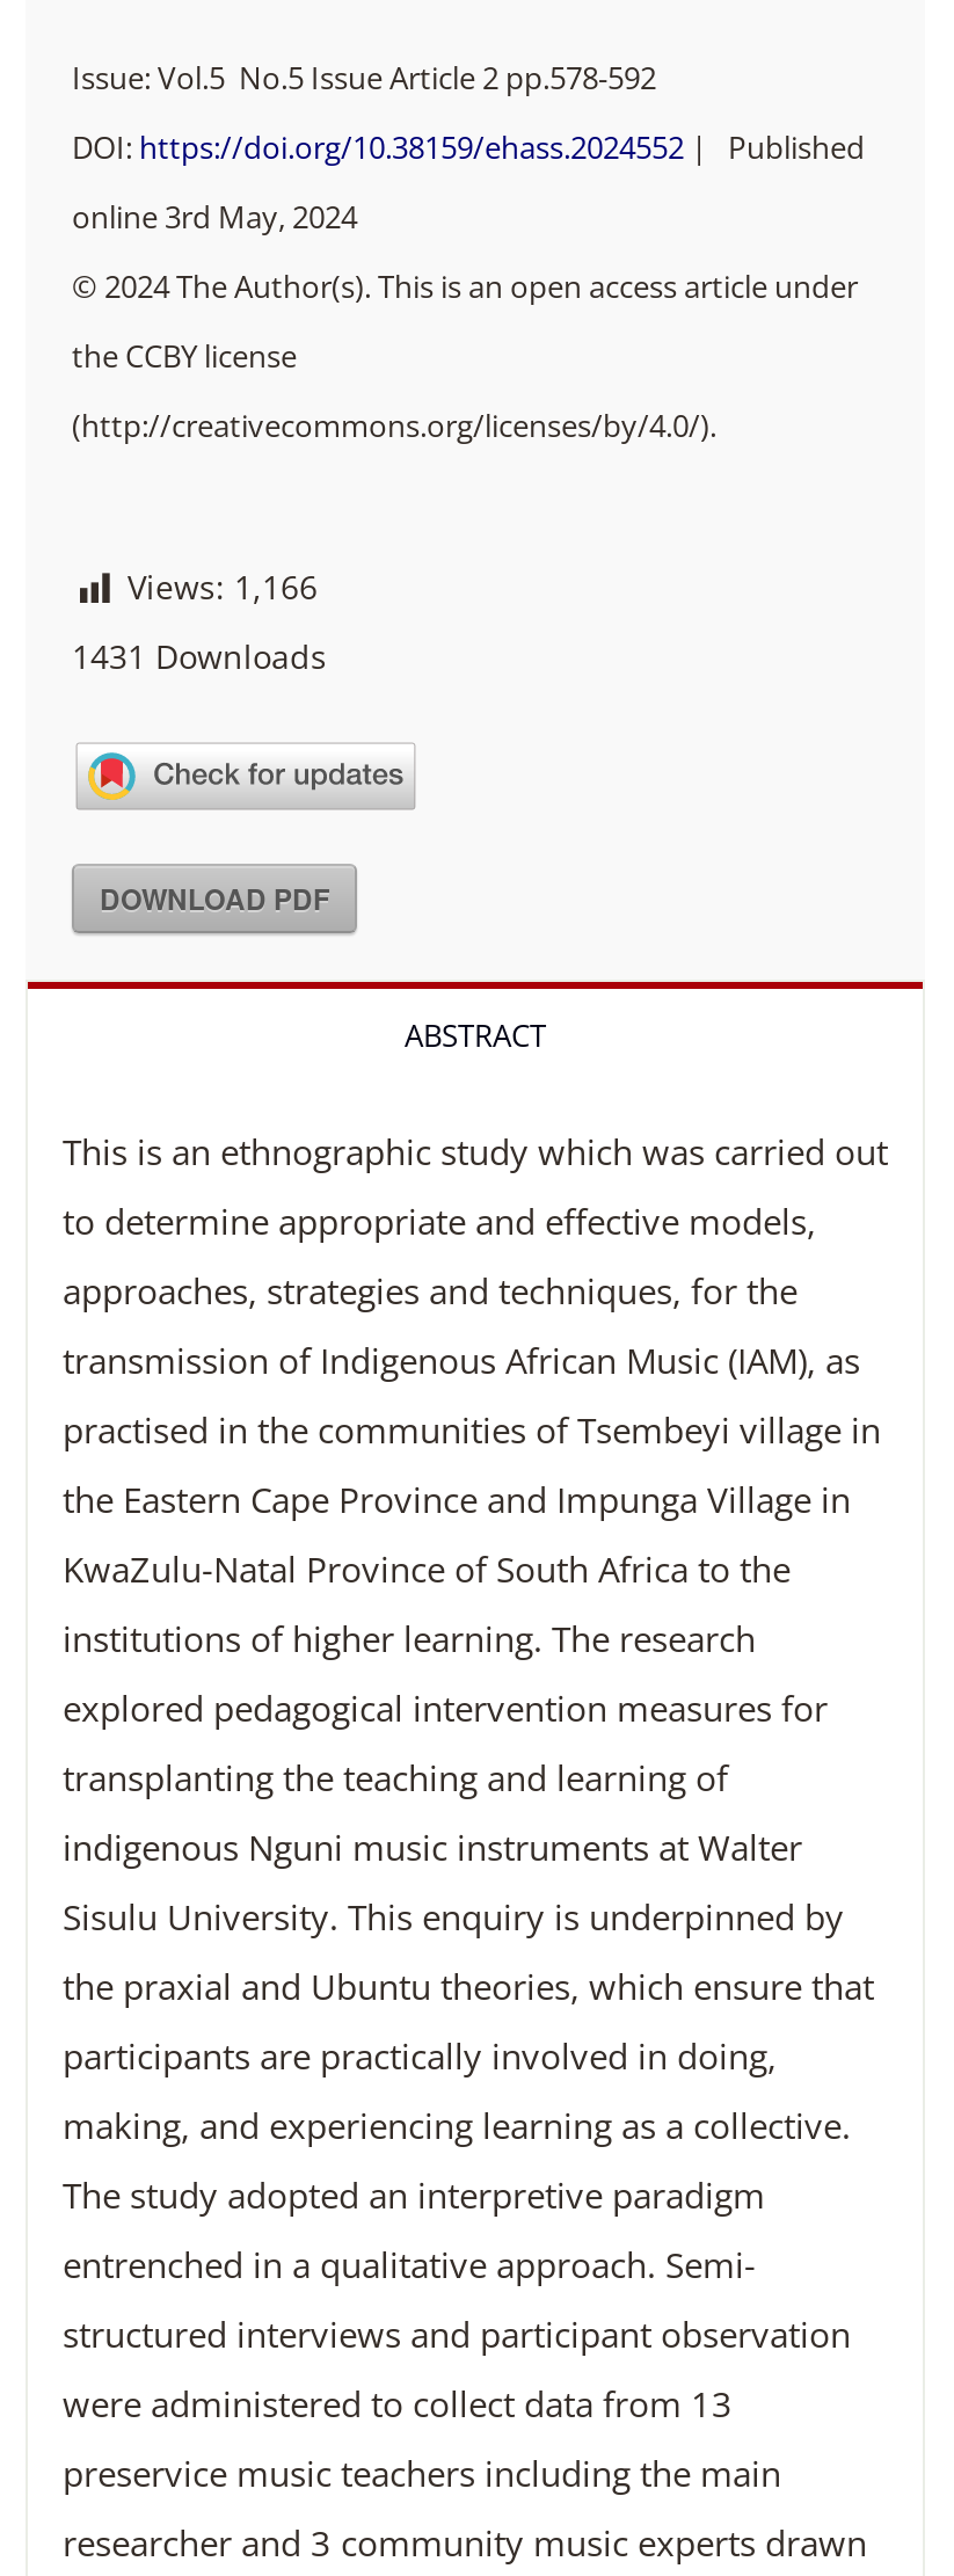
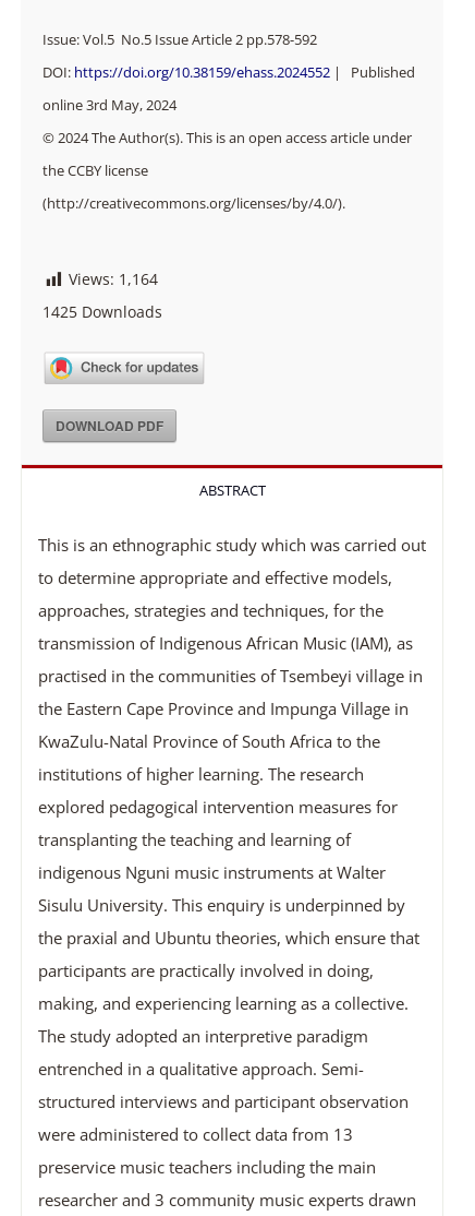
[128,566,318,610] Views: 1,166 -> [69,269,158,290] Views: 1,164
[72,635,327,679] 1431 Downloads -> [42,302,162,322] 1425 Downloads

